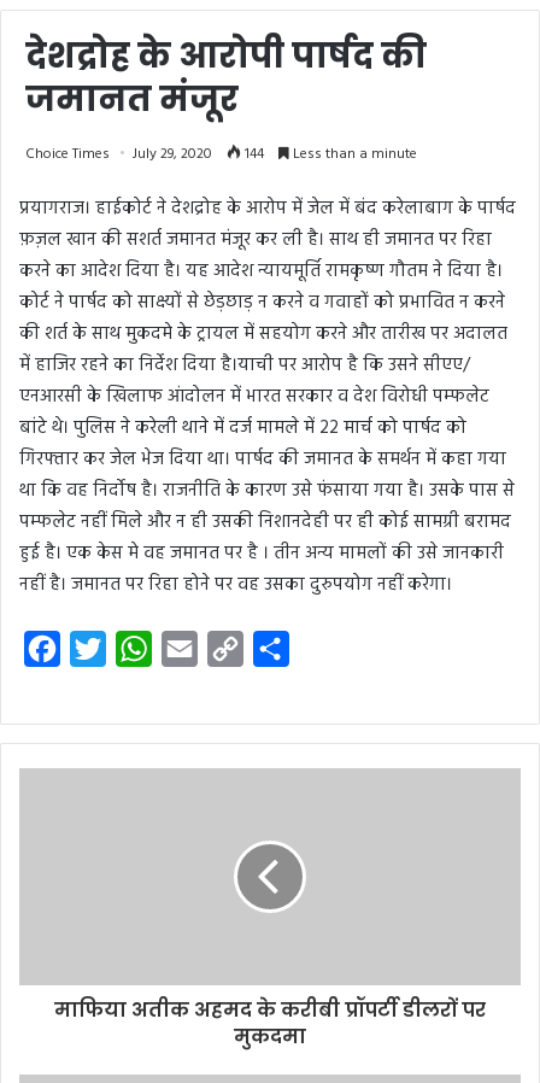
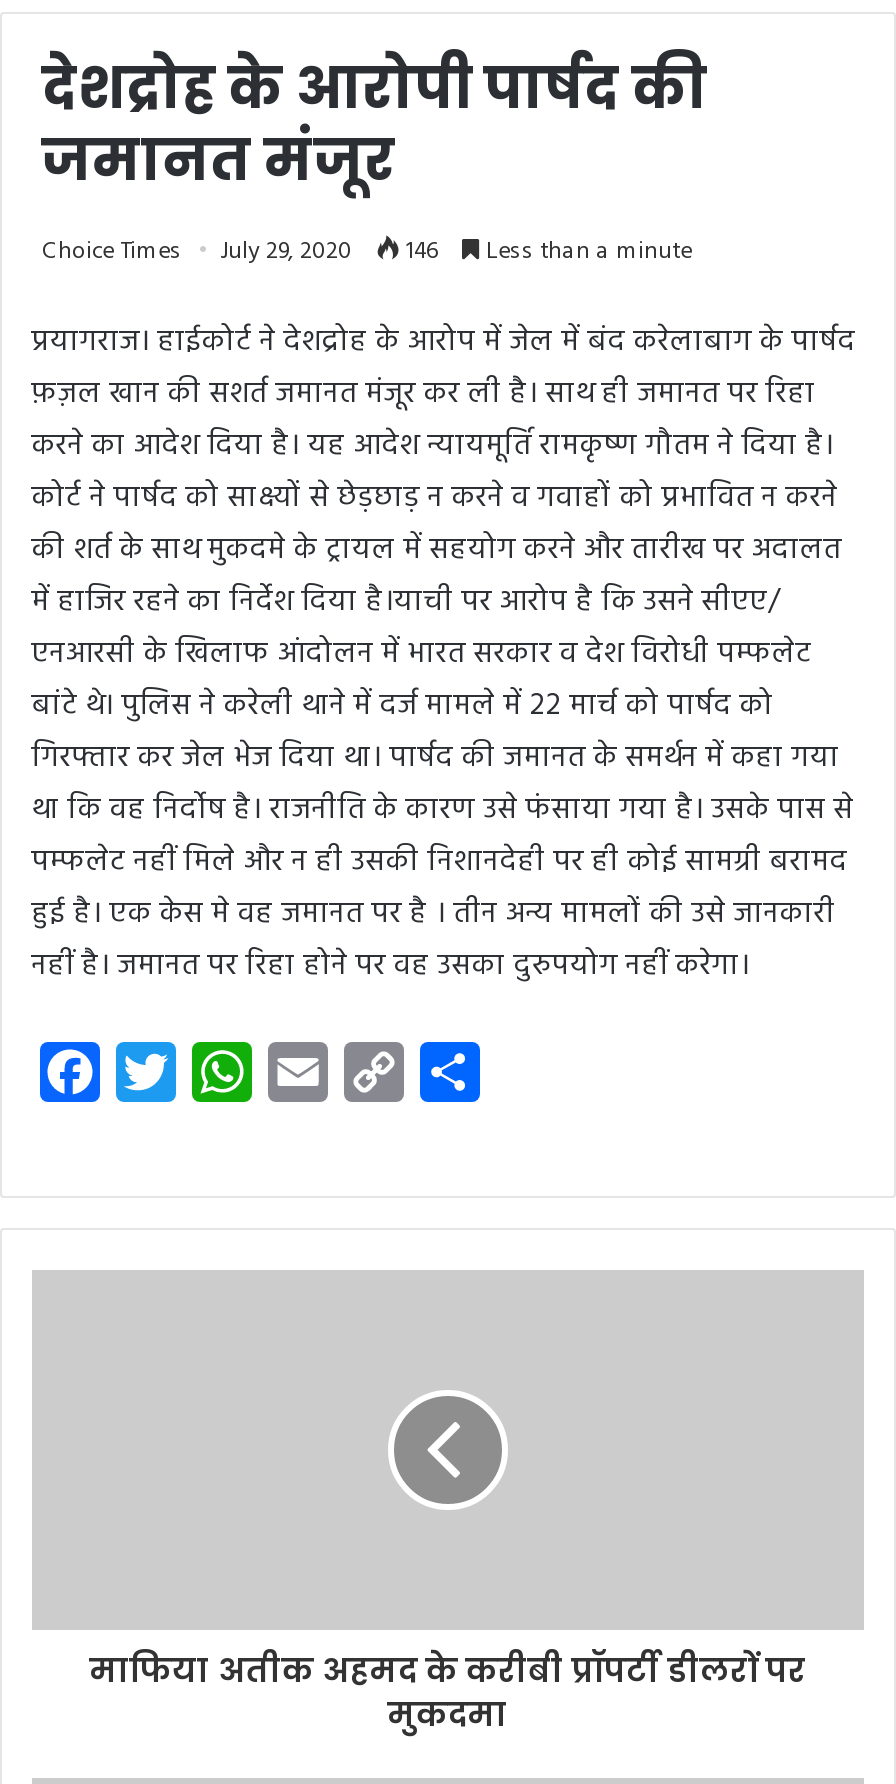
[25,142,417,166] Choice Times July 29, 2020 144 Less than a minute -> [42,231,692,271] Choice Times July 29, 2020 146 Less than a minute

